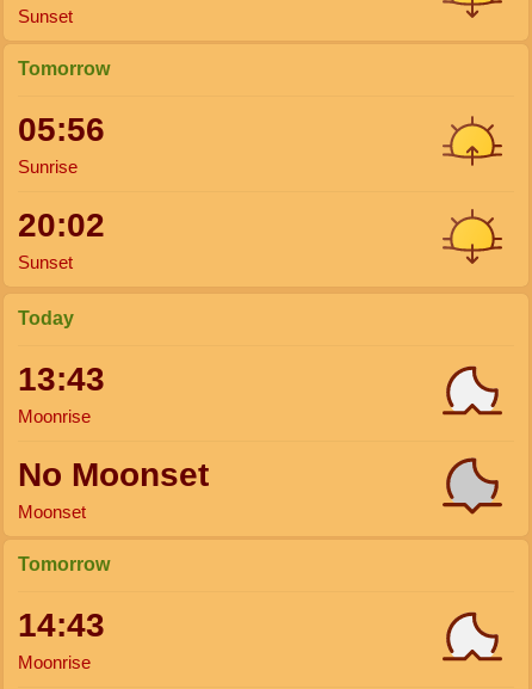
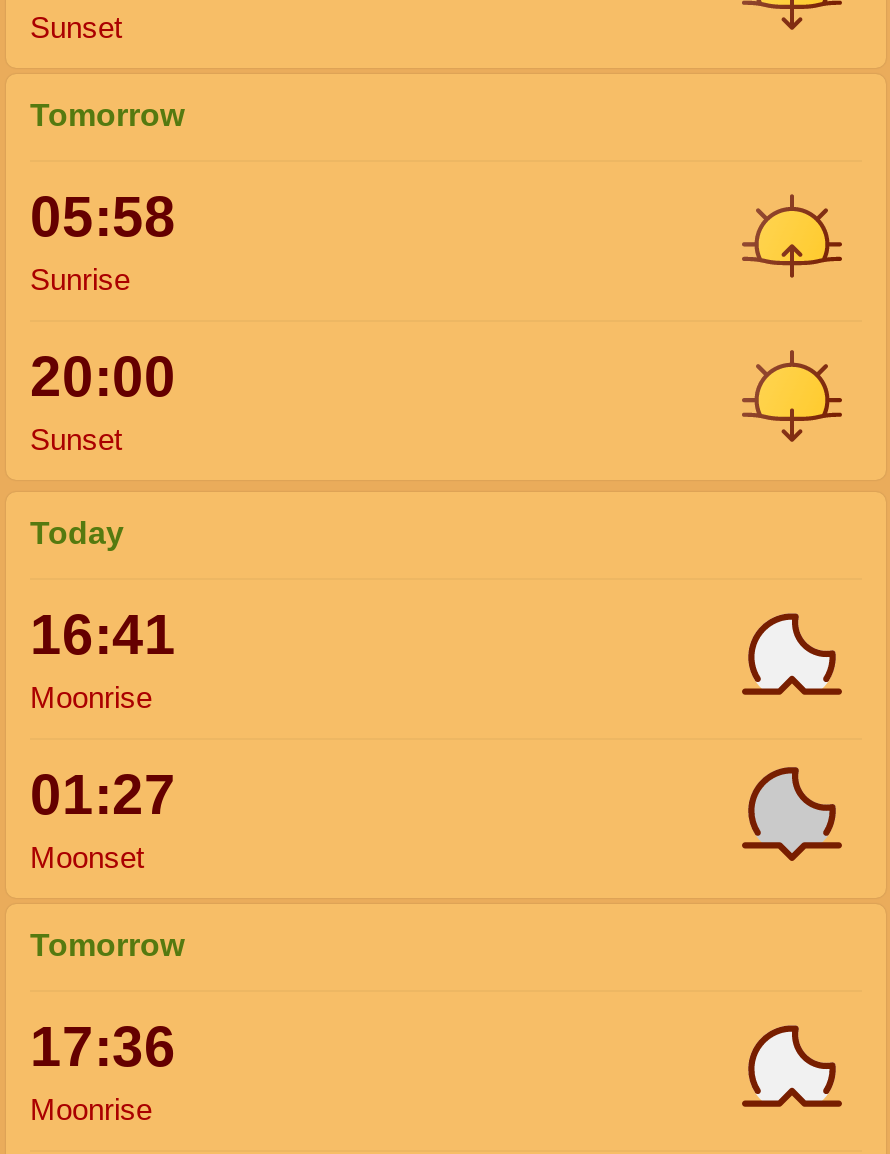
[18,111,105,148] 05:56 -> [30,186,176,248] 05:58
[18,207,105,244] 20:02 -> [30,346,176,408] 20:00
[18,361,105,398] 13:43 -> [30,604,176,666] 16:41
[18,456,209,493] No Moonset -> [30,764,176,826] 01:27
[18,607,105,644] 14:43 -> [30,1016,176,1078] 17:36

